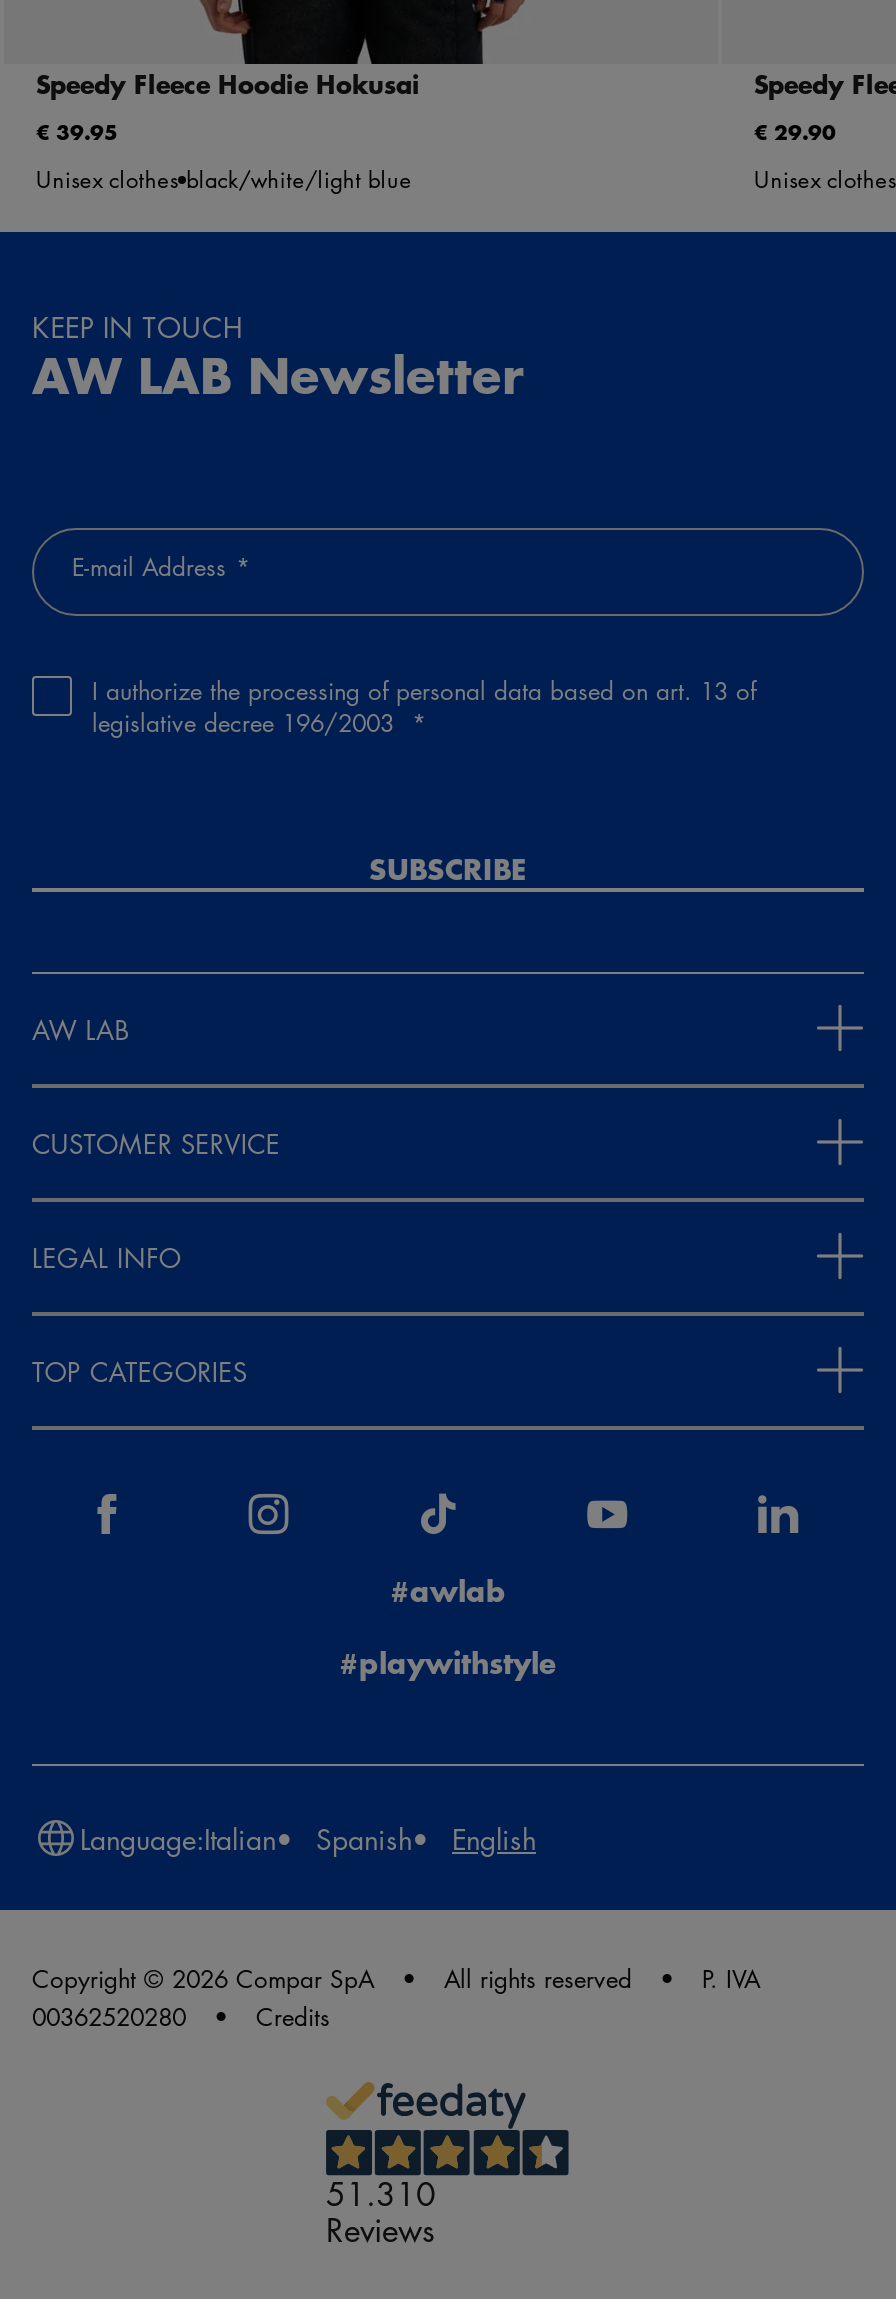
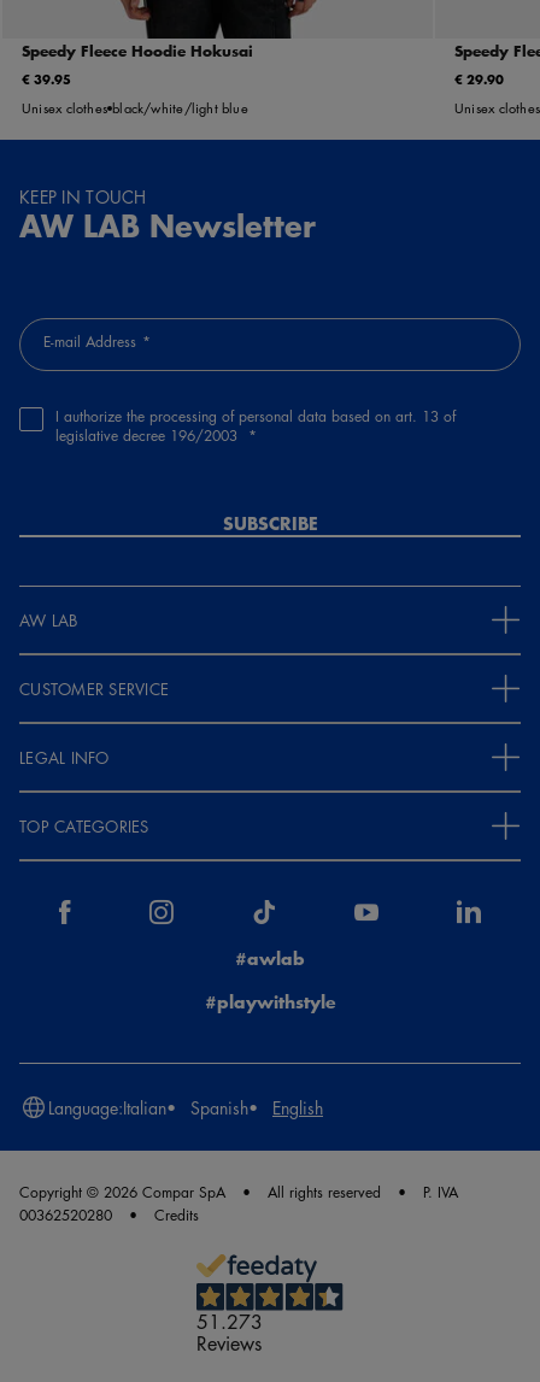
[326,2173,436,2217] 51.310 -> [196,1309,263,1335] 51.273

